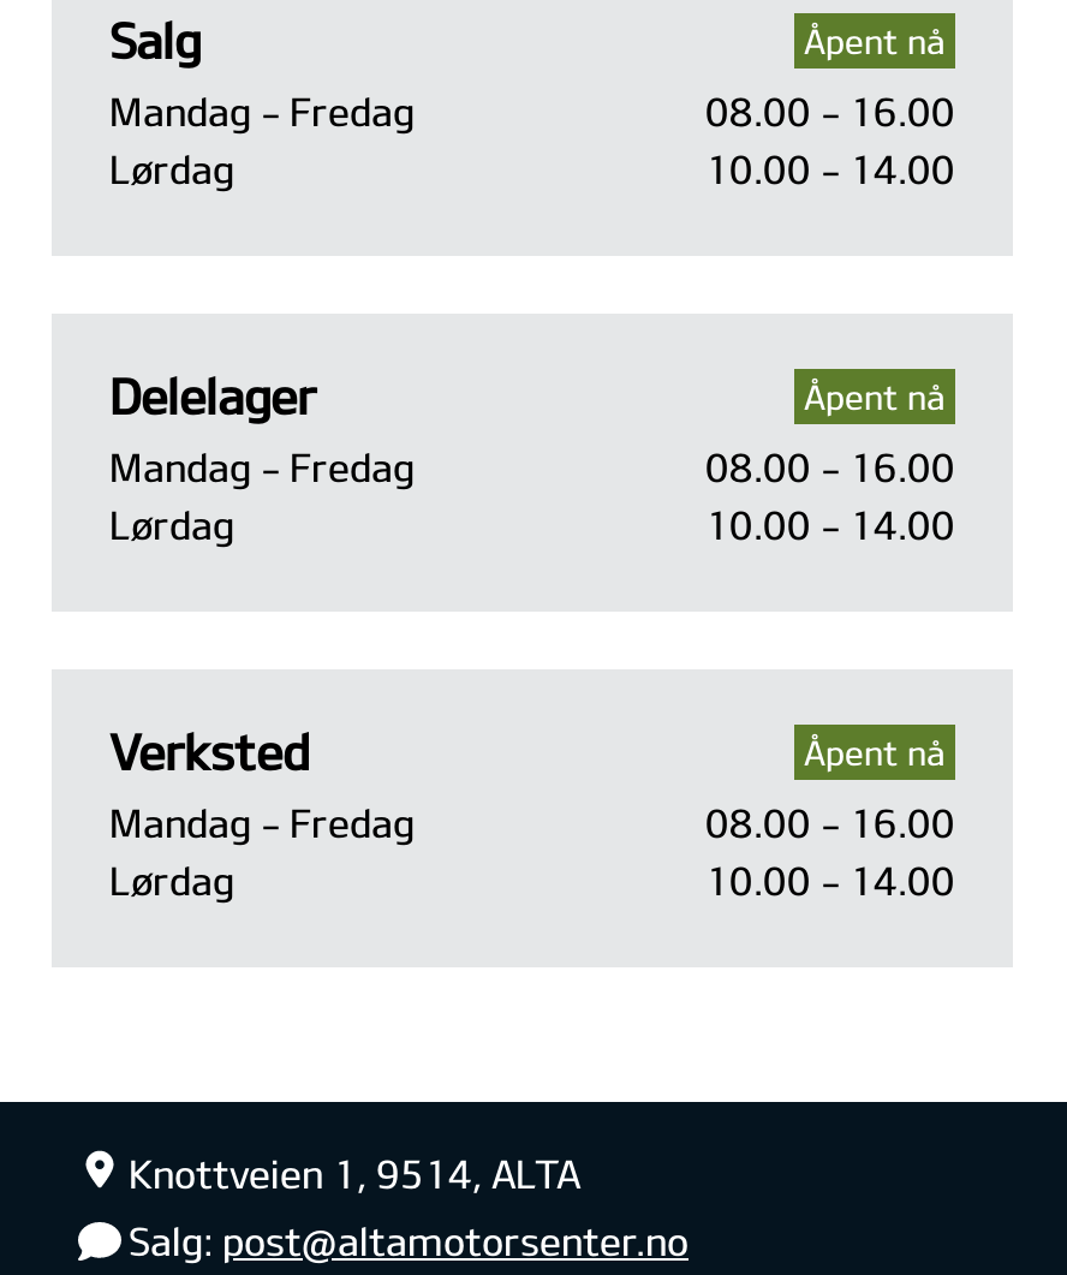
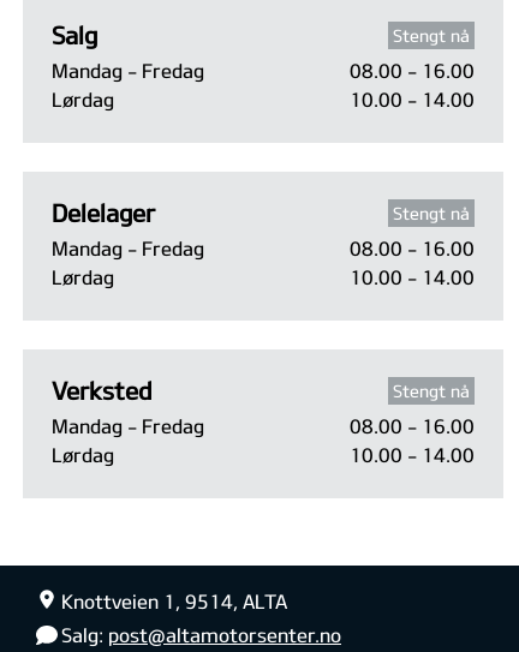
[804,19,946,60] Åpent nå -> [393,25,470,45] Stengt nå
[804,375,946,416] Åpent nå -> [393,202,470,223] Stengt nå
[804,731,946,771] Åpent nå -> [393,380,470,400] Stengt nå

